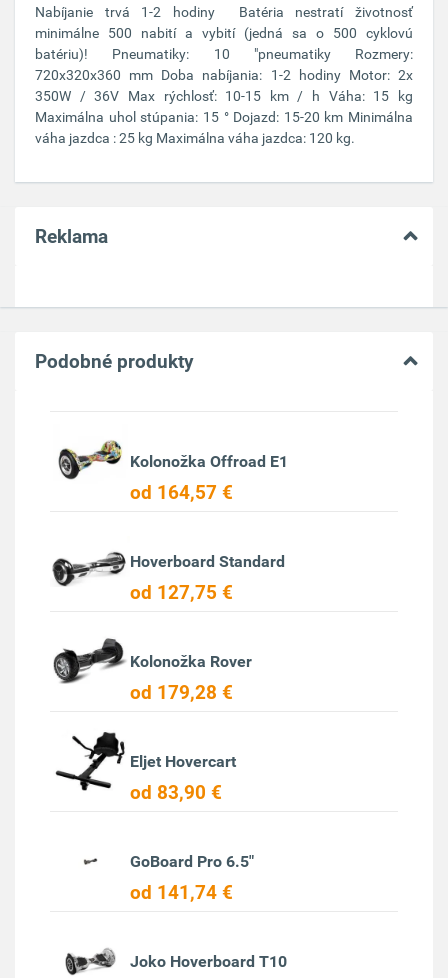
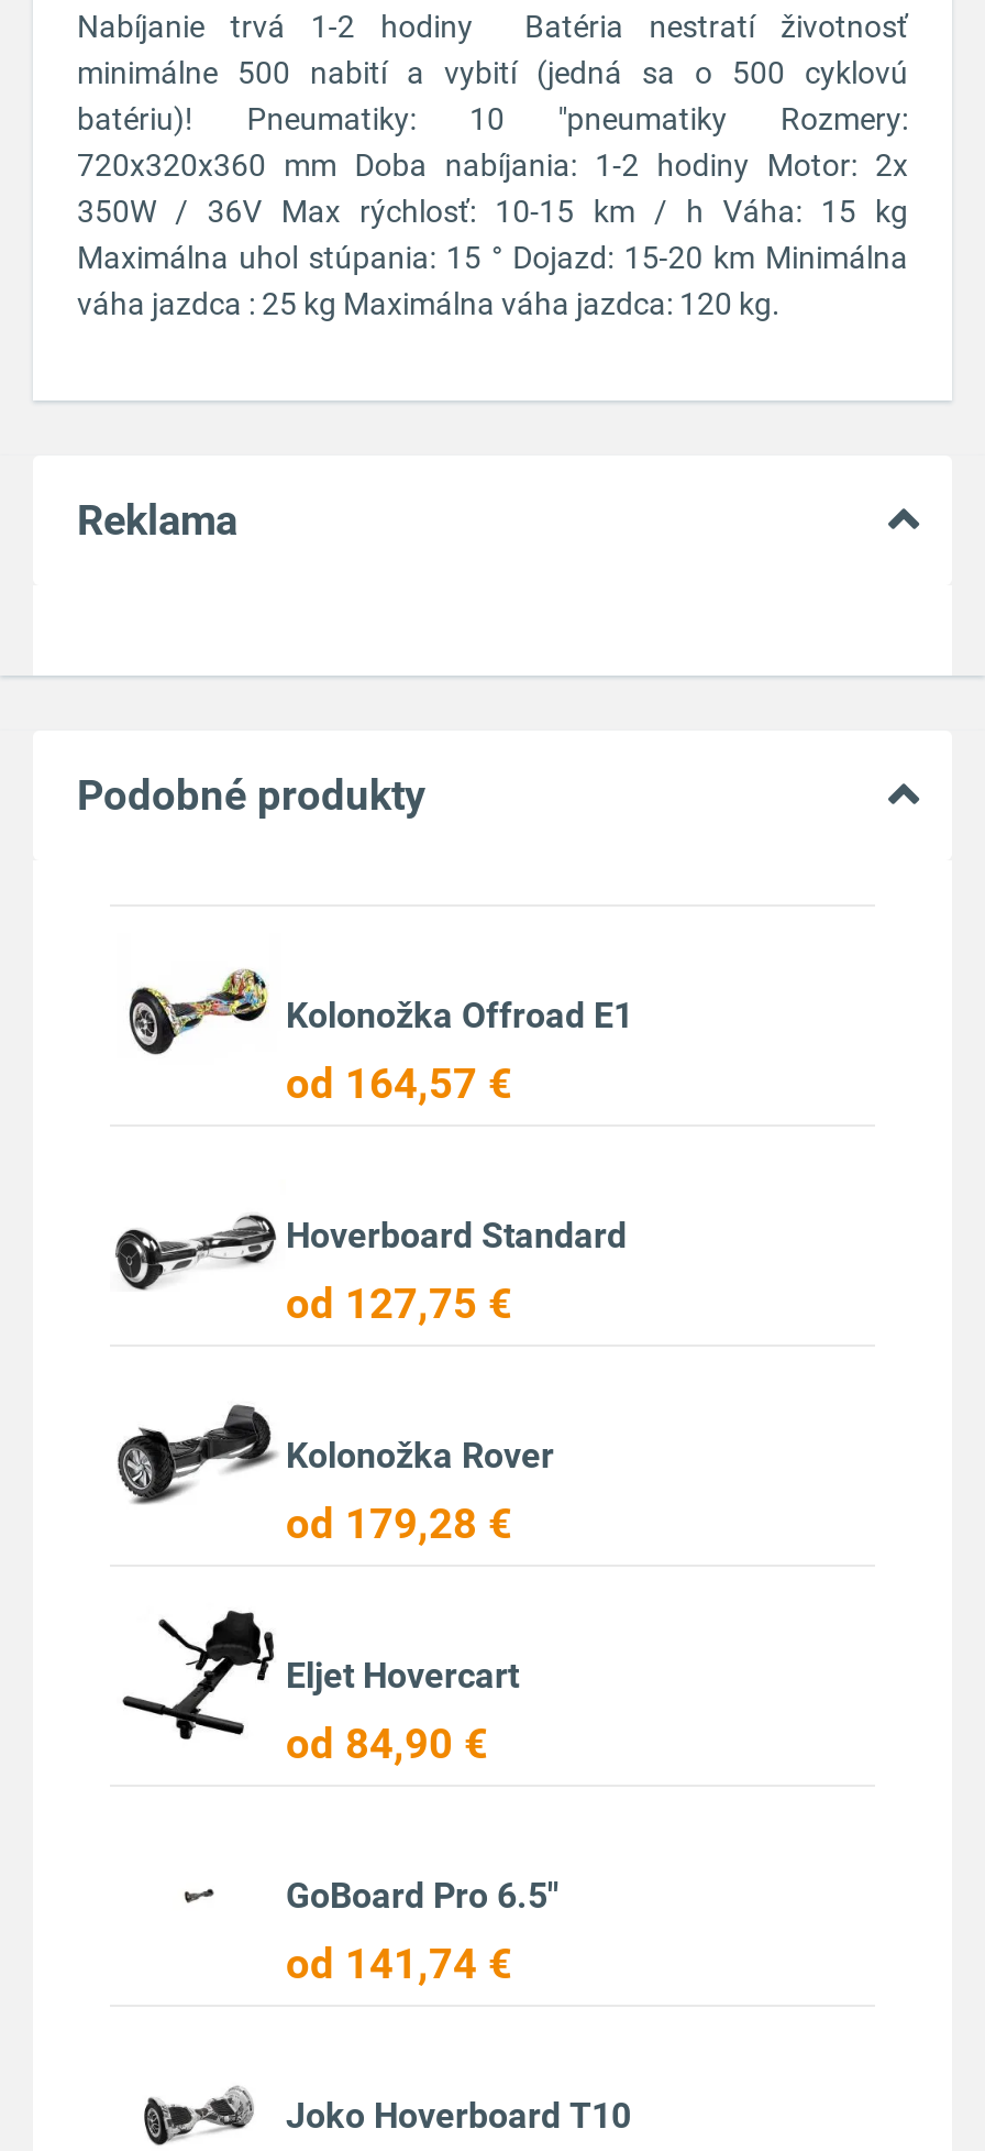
[130,781,222,804] od 83,90 € -> [286,1719,488,1769] od 84,90 €

